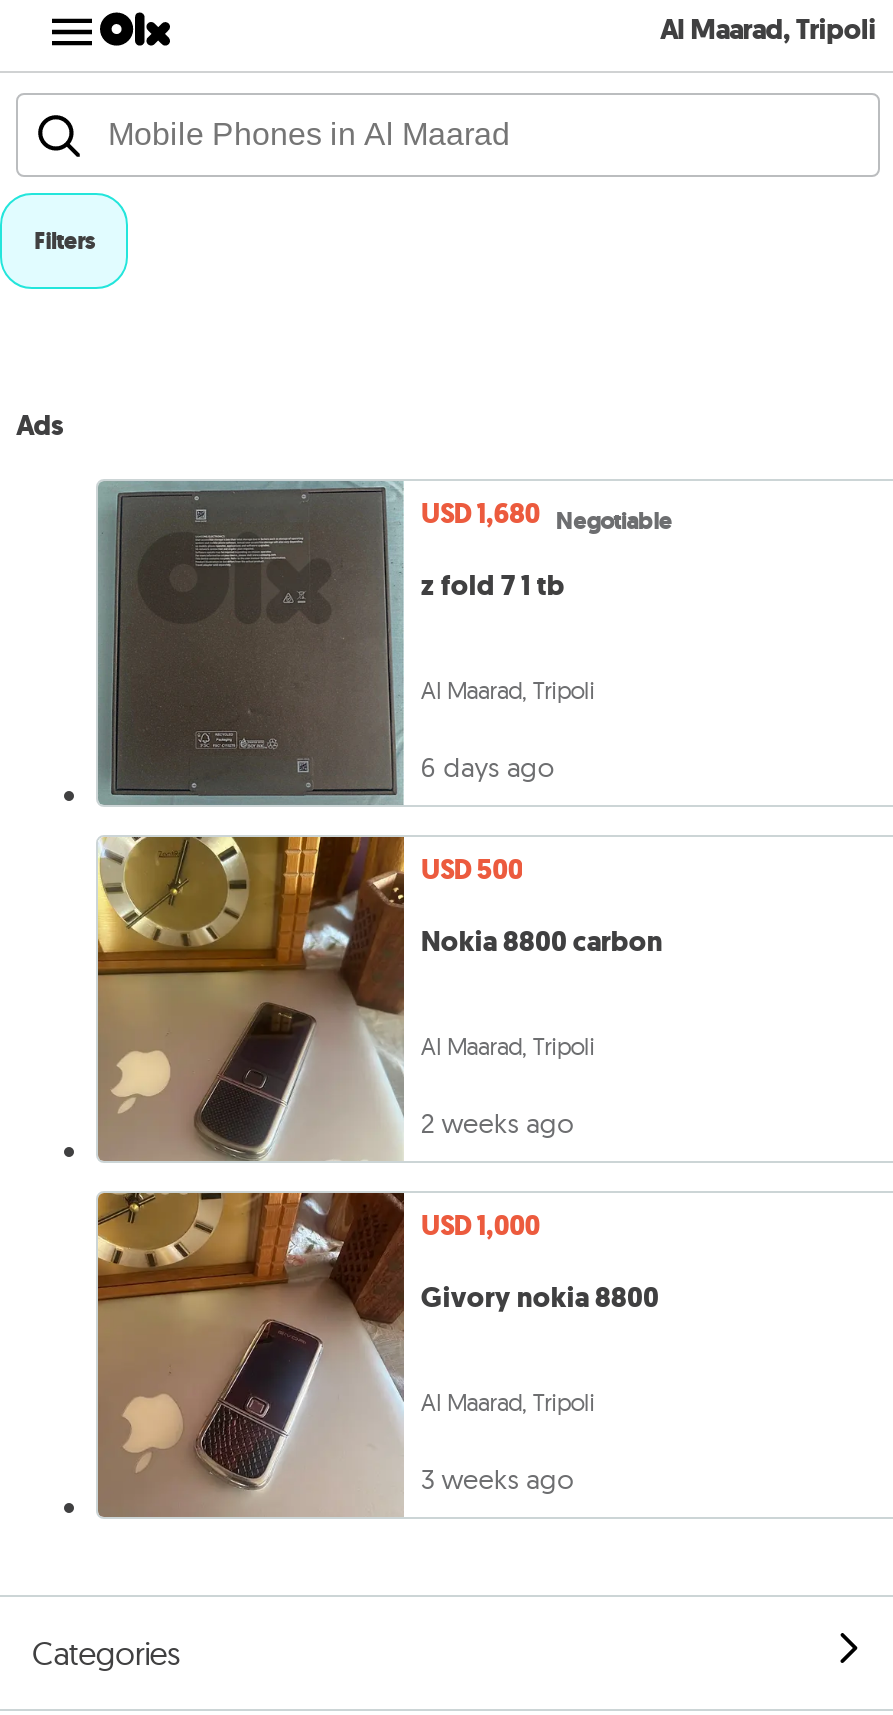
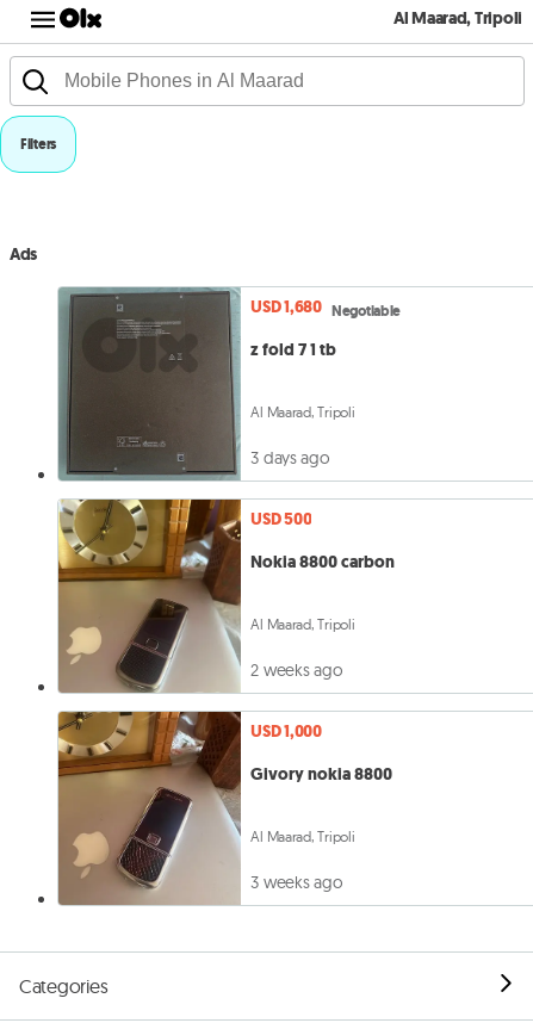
[421,749,555,785] 6 days ago -> [251,447,330,469] 3 days ago

